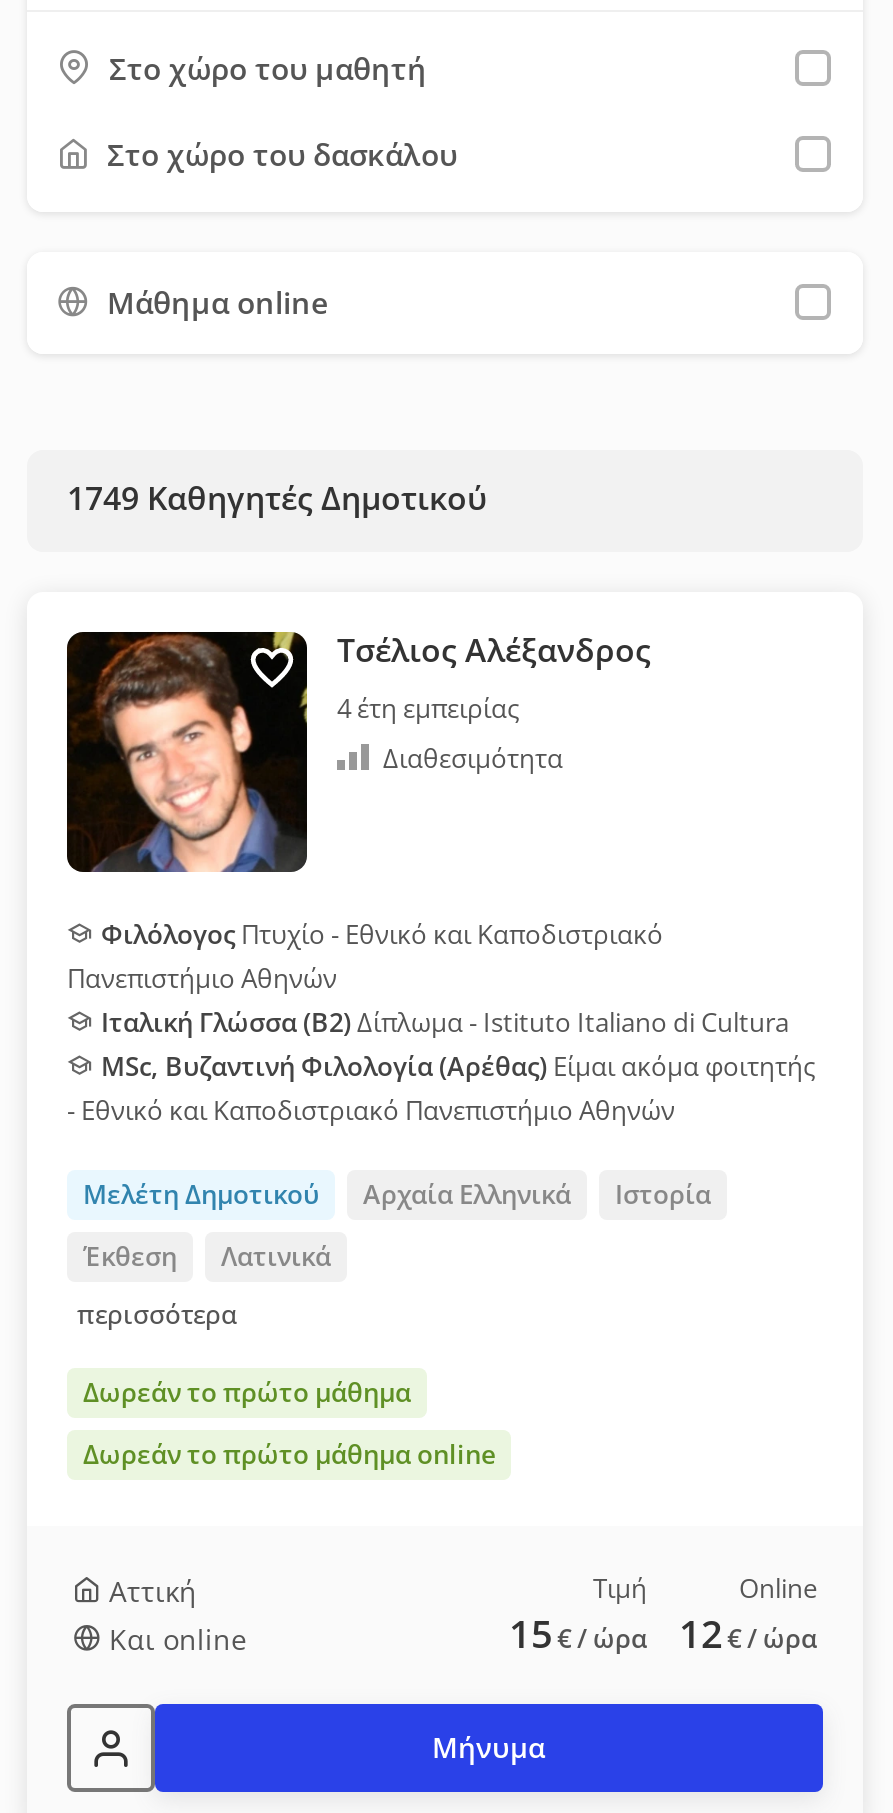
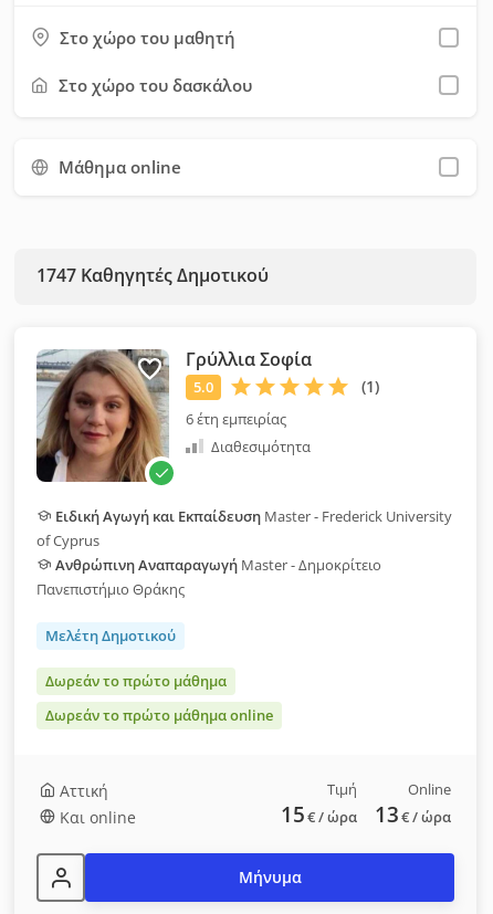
[65,476,651,870] [image] | 1749 Καθηγητές Δημοτικού | Τσέλιος Αλέξανδρος | 4 έτη εμπειρίας -> [35,263,312,481] [image] | 1747 Καθηγητές Δημοτικού | Γρύλλια Σοφία | 6 έτη εμπειρίας
moved [377,740,563,776] -> [208,437,311,456]: Διαθεσιμότητα
[67,916,815,1128] Φιλόλογος Πτυχίο - Εθνικό και Καποδιστριακό | Πανεπιστήμιο Αθηνών | Ιταλική Γλώσσα (Β2) Δίπλωμα - Istituto Italiano di Cultura | MSc, Βυζαντινή Φιλολογία (Αρέθας) Είμαι ακόμα φοιτητής | - Εθνικό και Καποδιστριακό Πανεπιστήμιο Αθηνών -> [36,506,452,599] Ειδική Αγωγή και Εκπαίδευση Master - Frederick University | of Cyprus | Ανθρώπινη Αναπαραγωγή Master - Δημοκρίτειο | Πανεπιστήμιο Θράκης
[77,1176,711,1332] Αρχαία Ελληνικά | Ιστορία | Έκθεση | Λατινικά | περισσότερα -> none
[509,1608,817,1660] 15 € / ώρα 12 € / ώρα -> [281,800,451,829] 15 € / ώρα 13 € / ώρα

